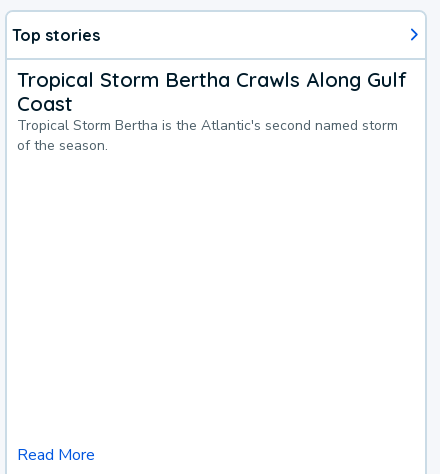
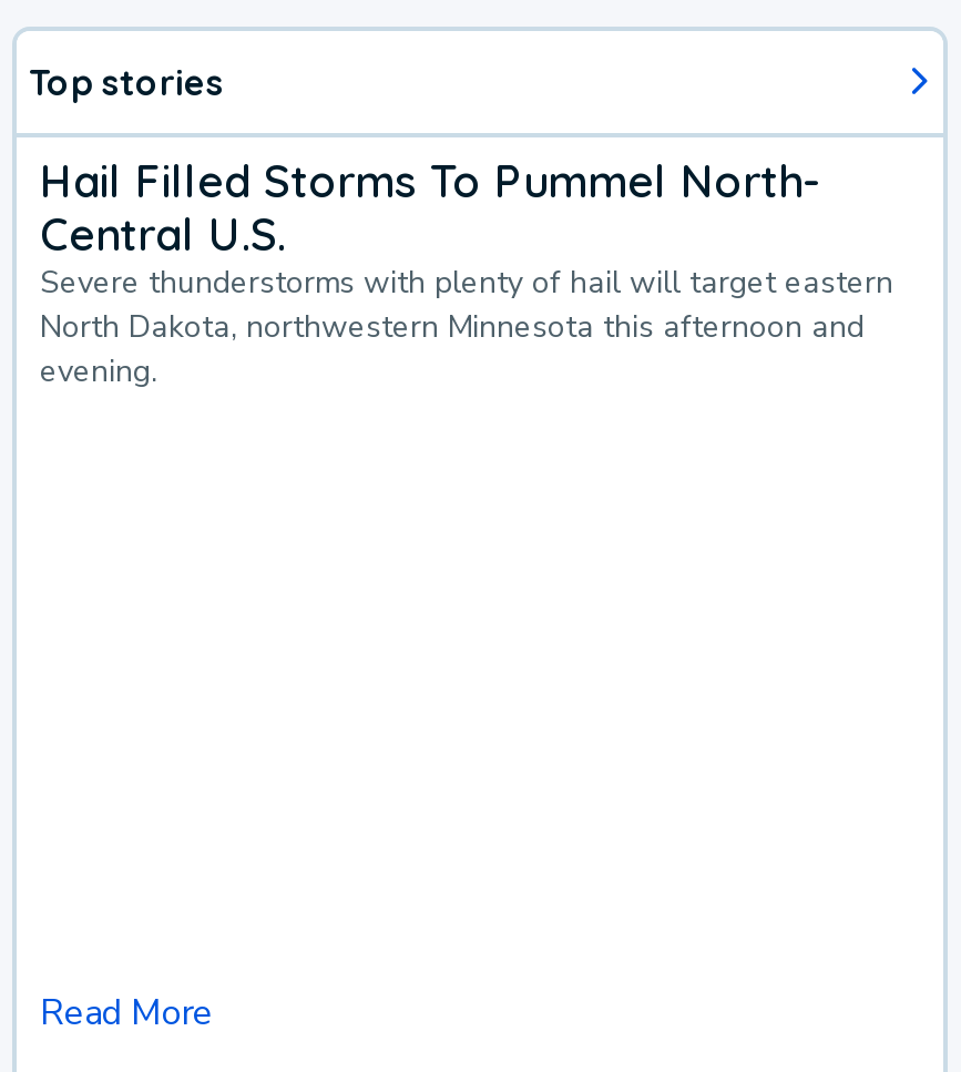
[17,67,407,155] Tropical Storm Bertha Crawls Along Gulf | Coast | Tropical Storm Bertha is the Atlantic's second named storm | of the season. -> [40,152,893,392] Hail Filled Storms To Pummel North- | Central U.S. | Severe thunderstorms with plenty of hail will target eastern | North Dakota, northwestern Minnesota this afternoon and | evening.

